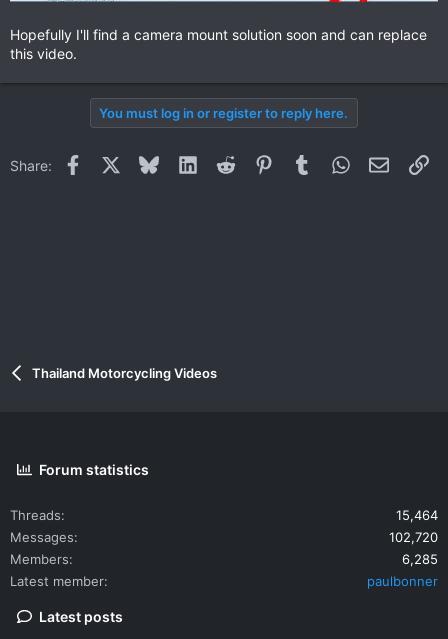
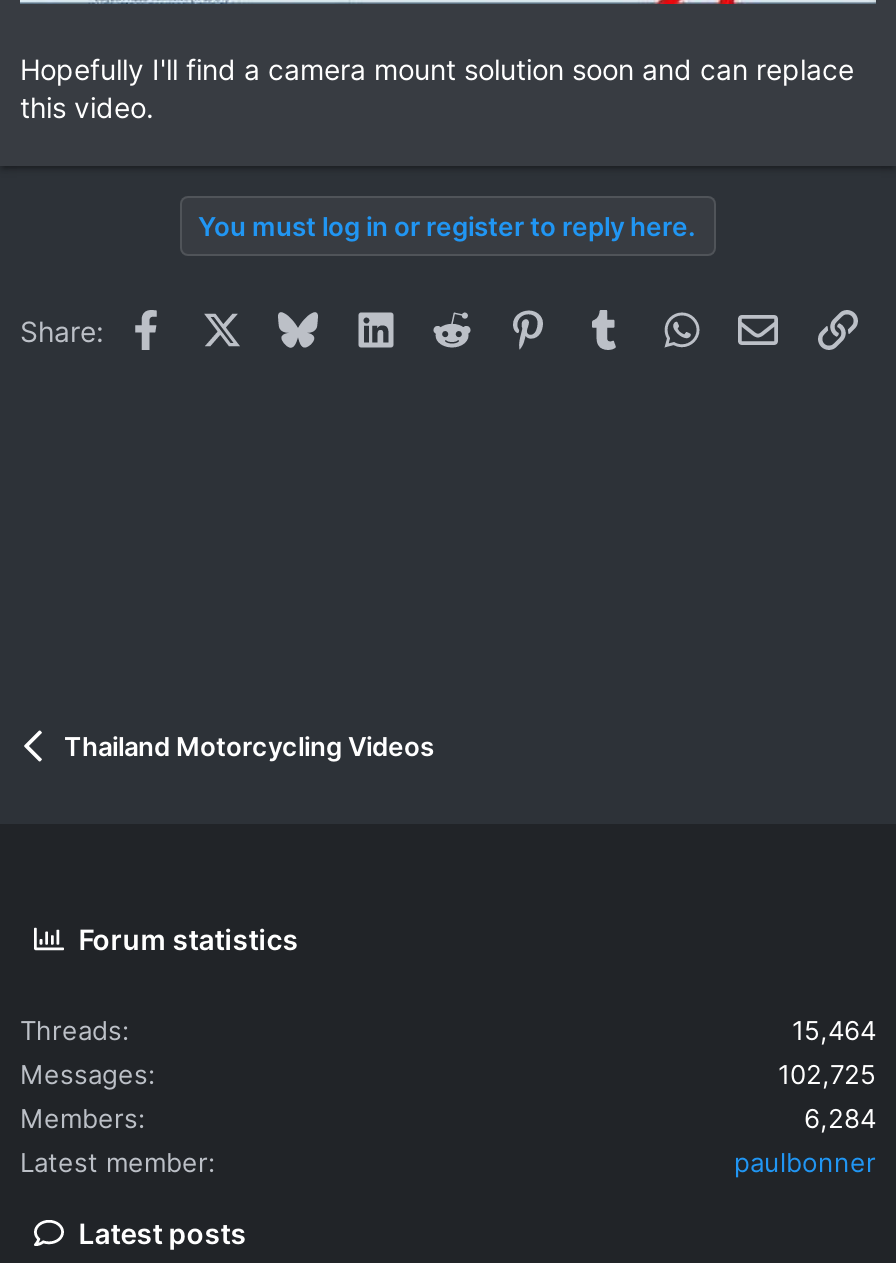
[389,529,438,545] 102,720 -> [778,1057,876,1089] 102,725
[402,551,438,567] 6,285 -> [804,1101,876,1133] 6,284

